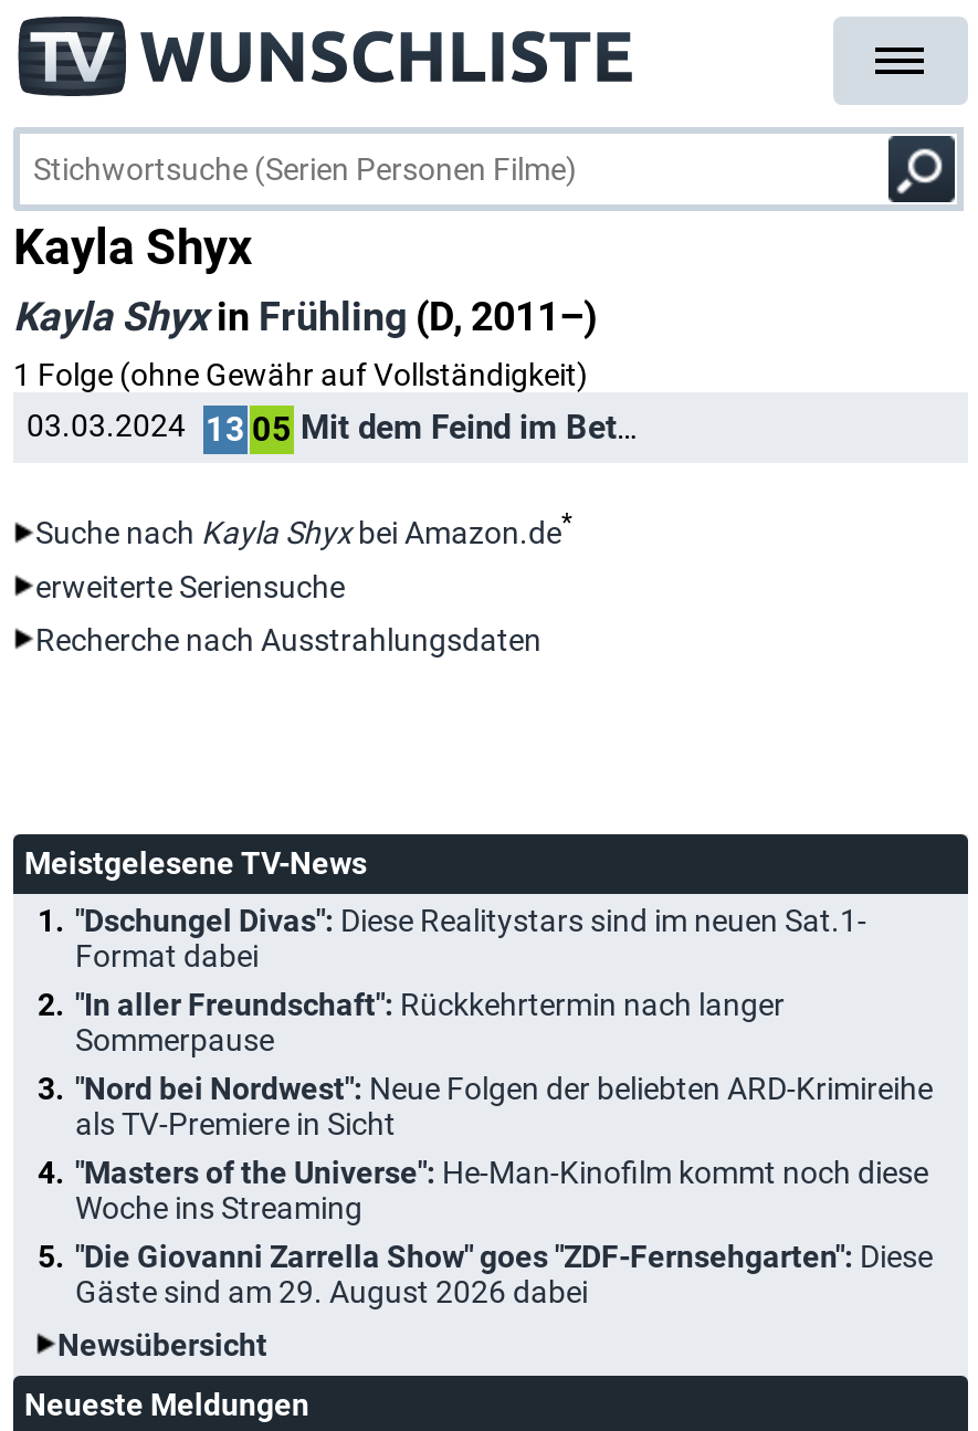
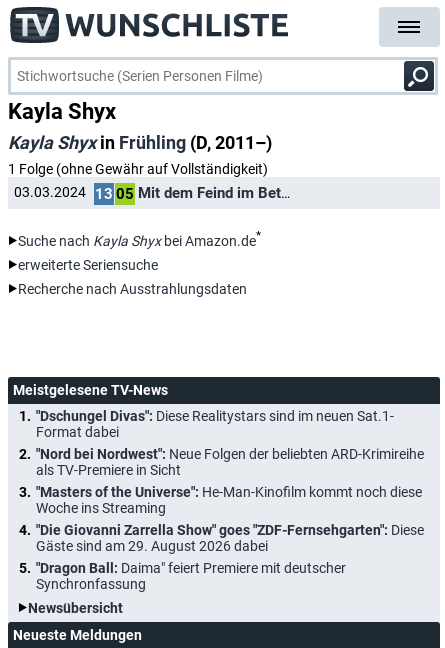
[75,986,785,1057] "In aller Freundschaft": Rückkehrtermin nach langer | Sommerpause -> none
moved [75,1070,933,1309] -> [36,446,424,554]: "Nord bei Nordwest": Neue Folgen der beliebten ARD-Krimireihe | als TV-Premiere in Sicht | "Masters of the Universe": He-Man-Kinofilm kommt noch diese | Woche ins Streaming | "Die Giovanni Zarrella Show" goes "ZDF-Fernsehgarten": Diese | Gäste sind am 29. August 2026 dabei
none -> [36,560,346,592] "Dragon Ball: Daima" feiert Premiere mit deutscher | Synchronfassung

